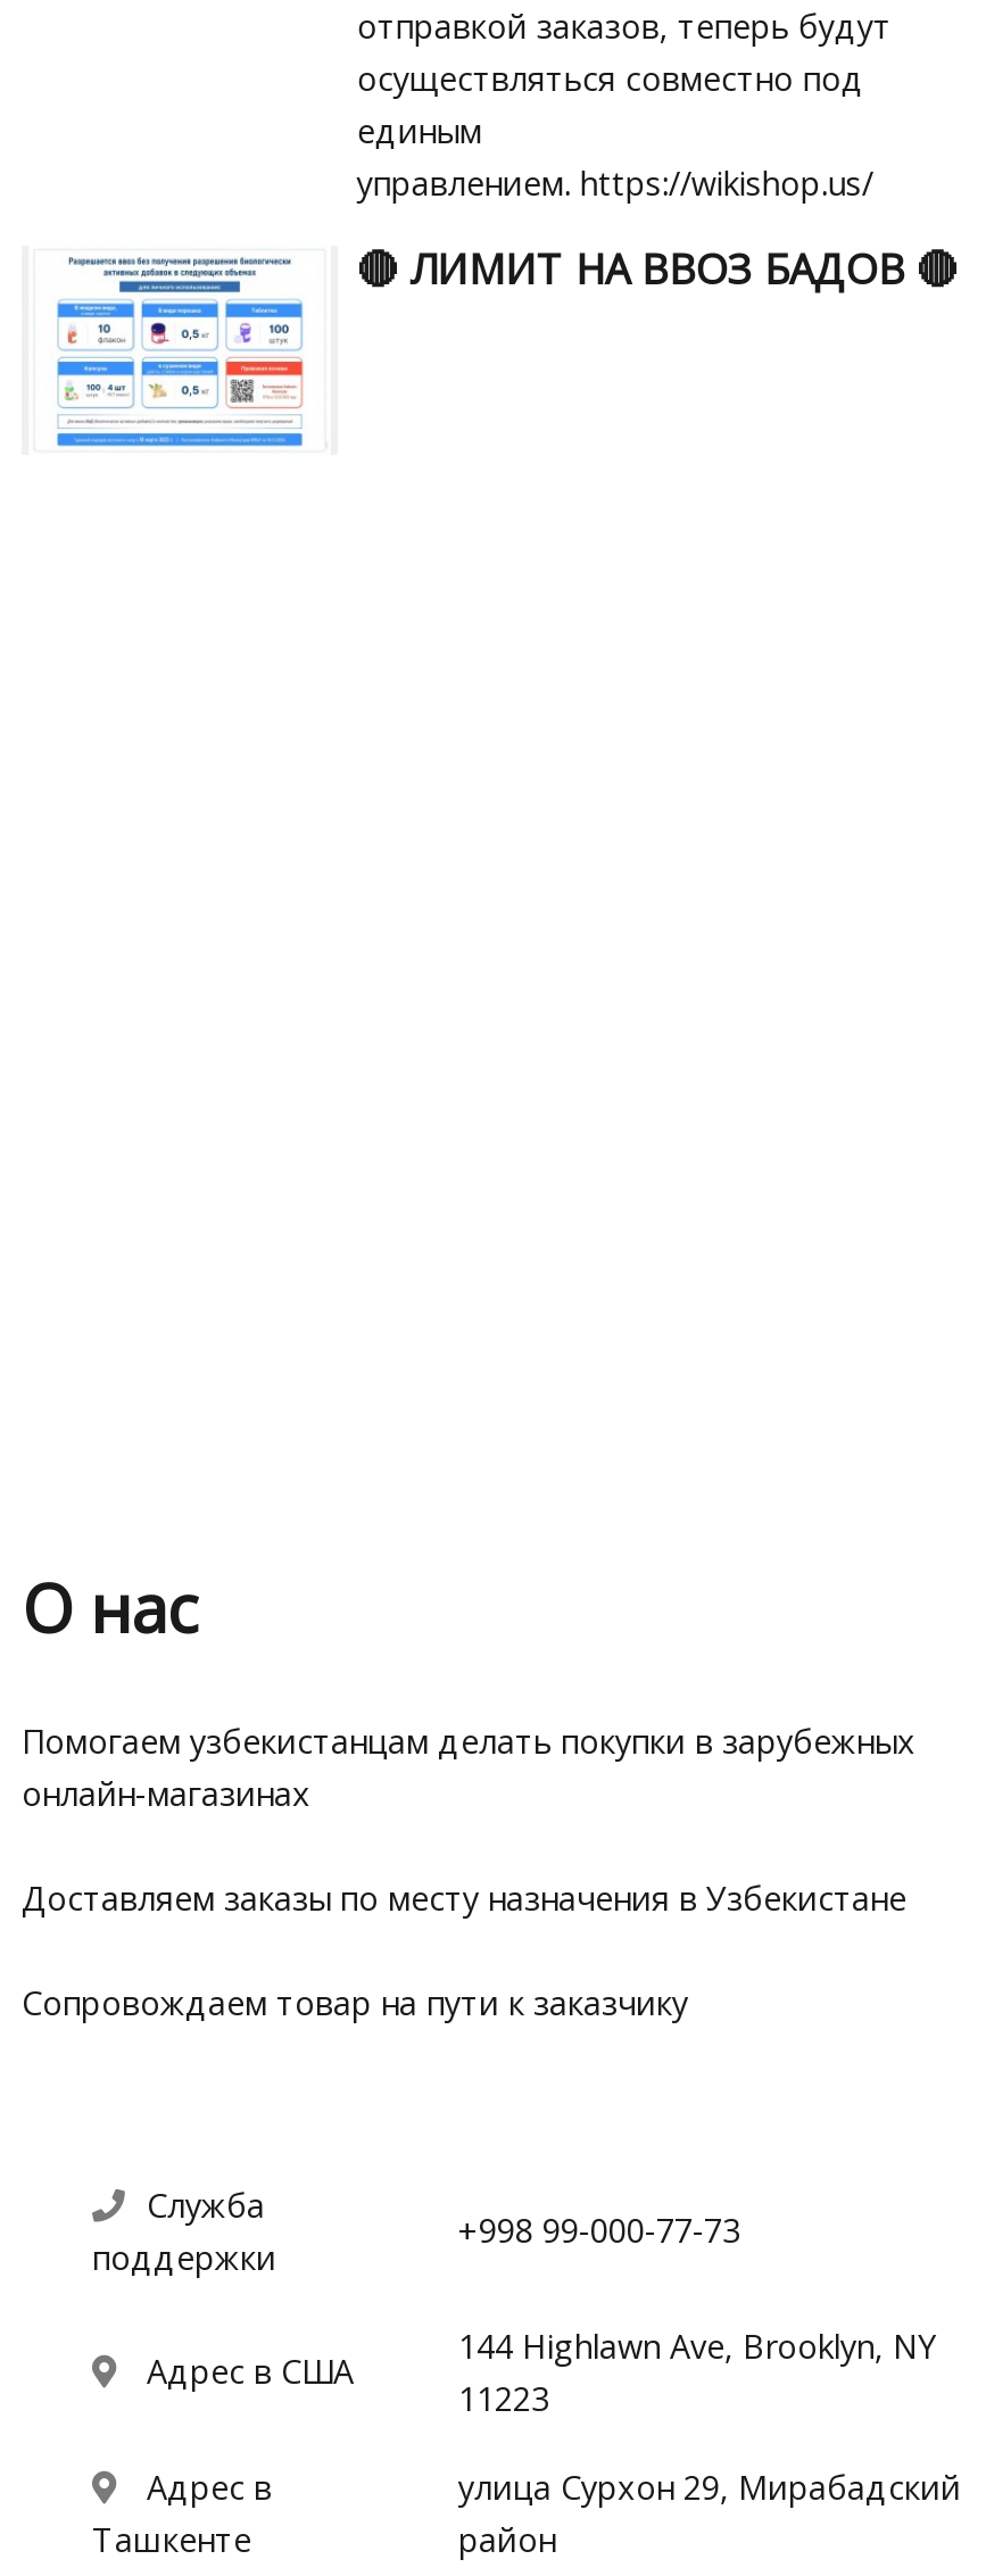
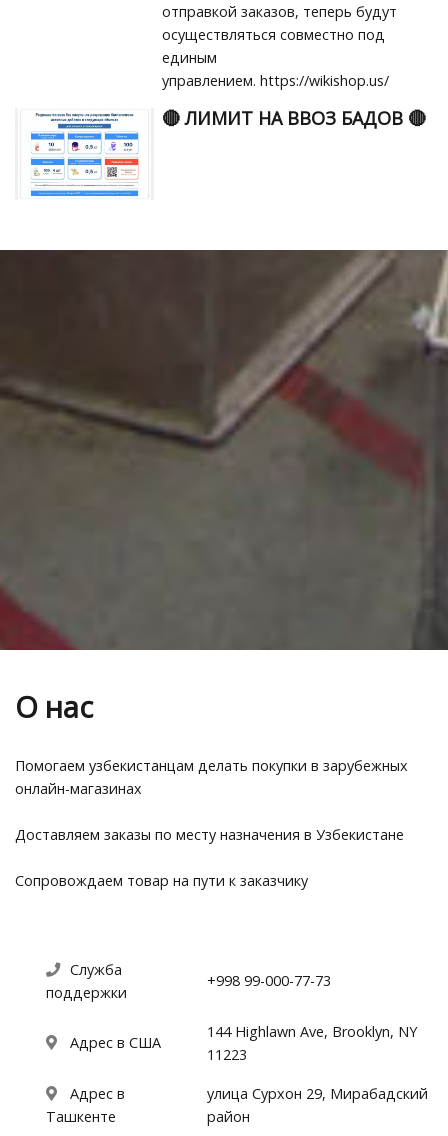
none -> [3,249,445,651] [image]

